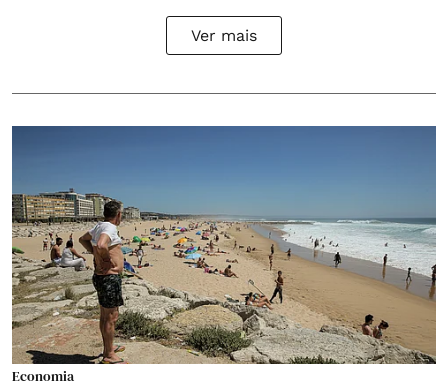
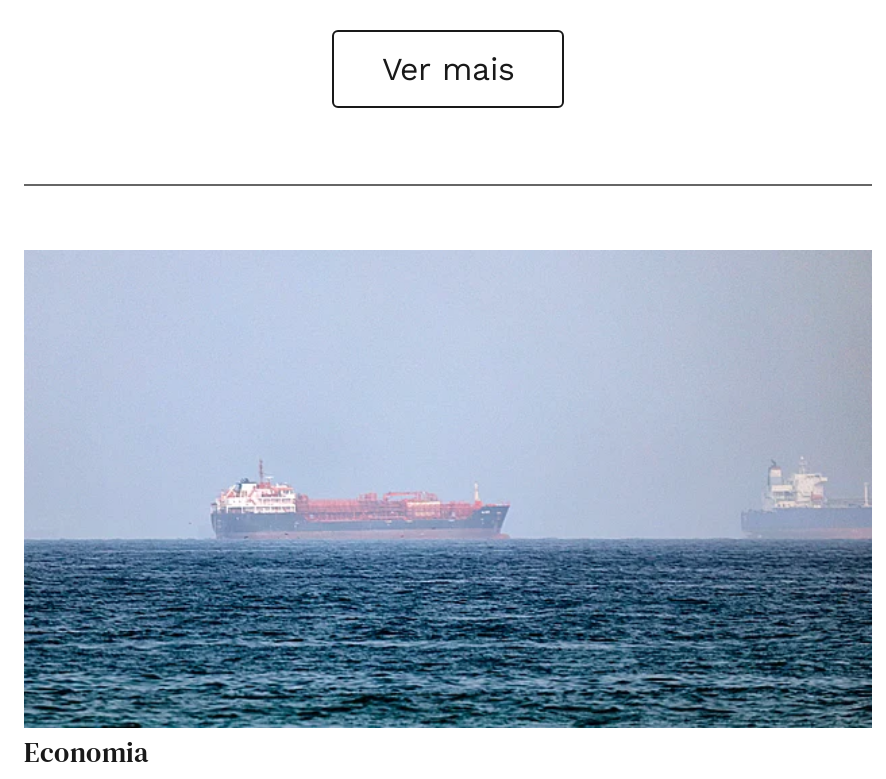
[11,126,437,365] [image] -> [22,253,874,731] [image]

